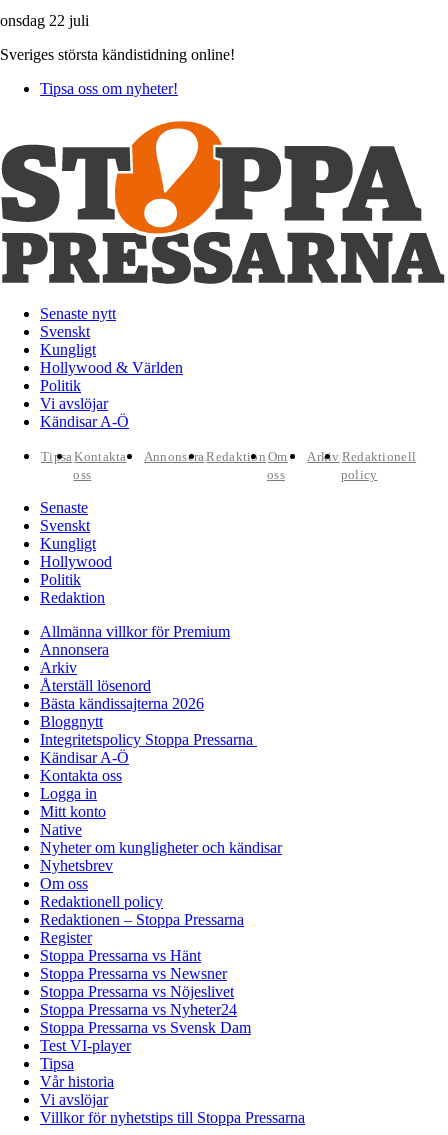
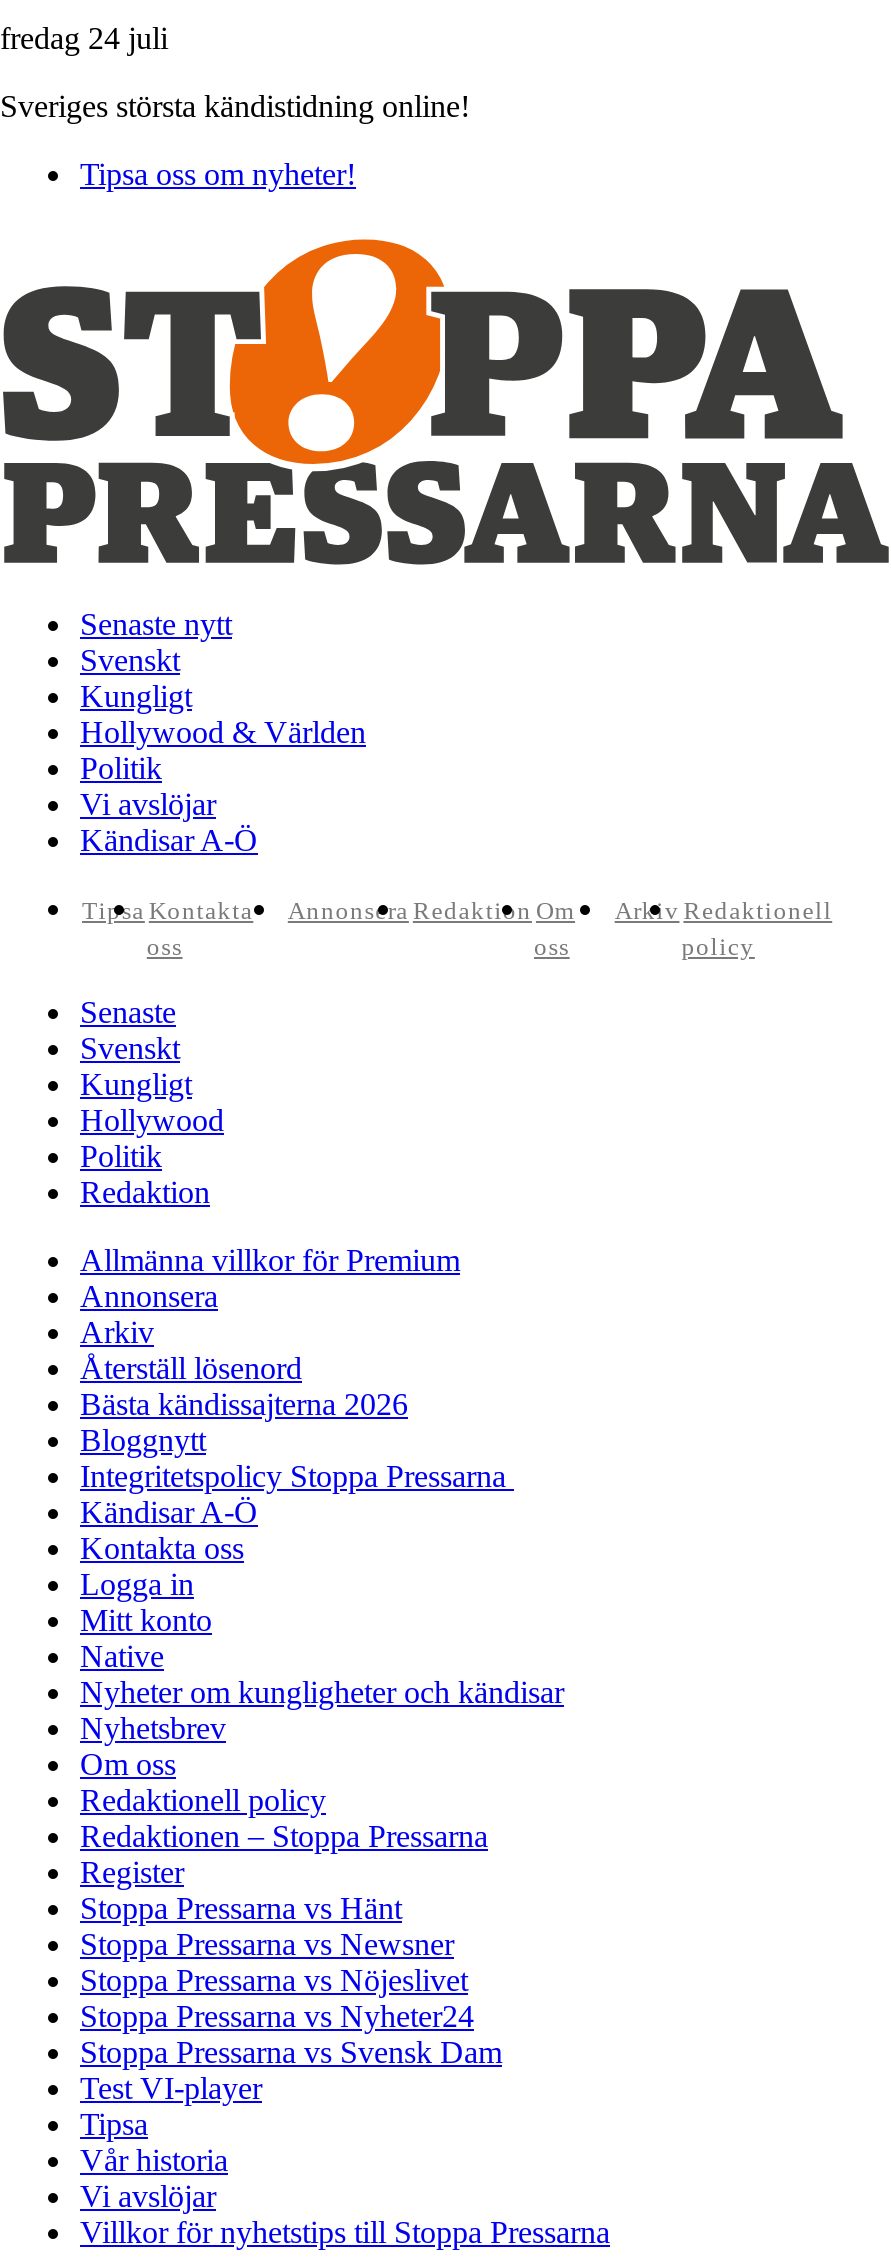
[0,12,89,29] onsdag 22 juli -> [0,21,168,55] fredag 24 juli

